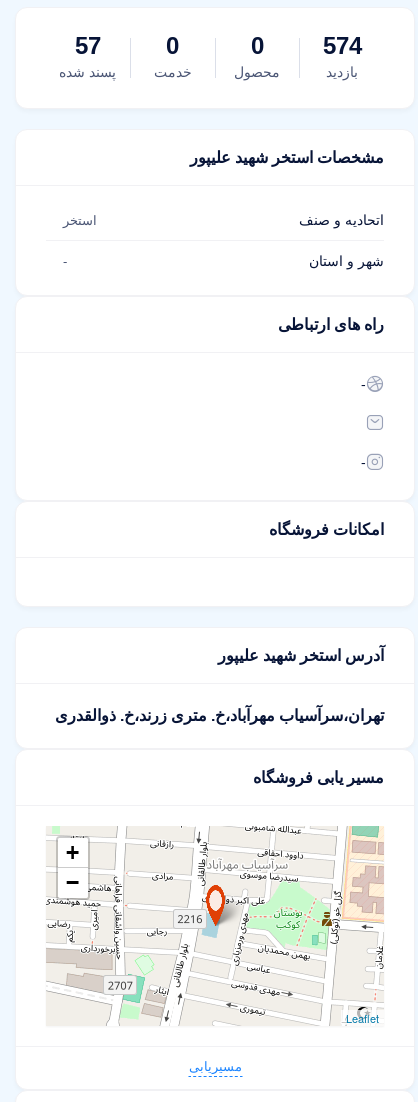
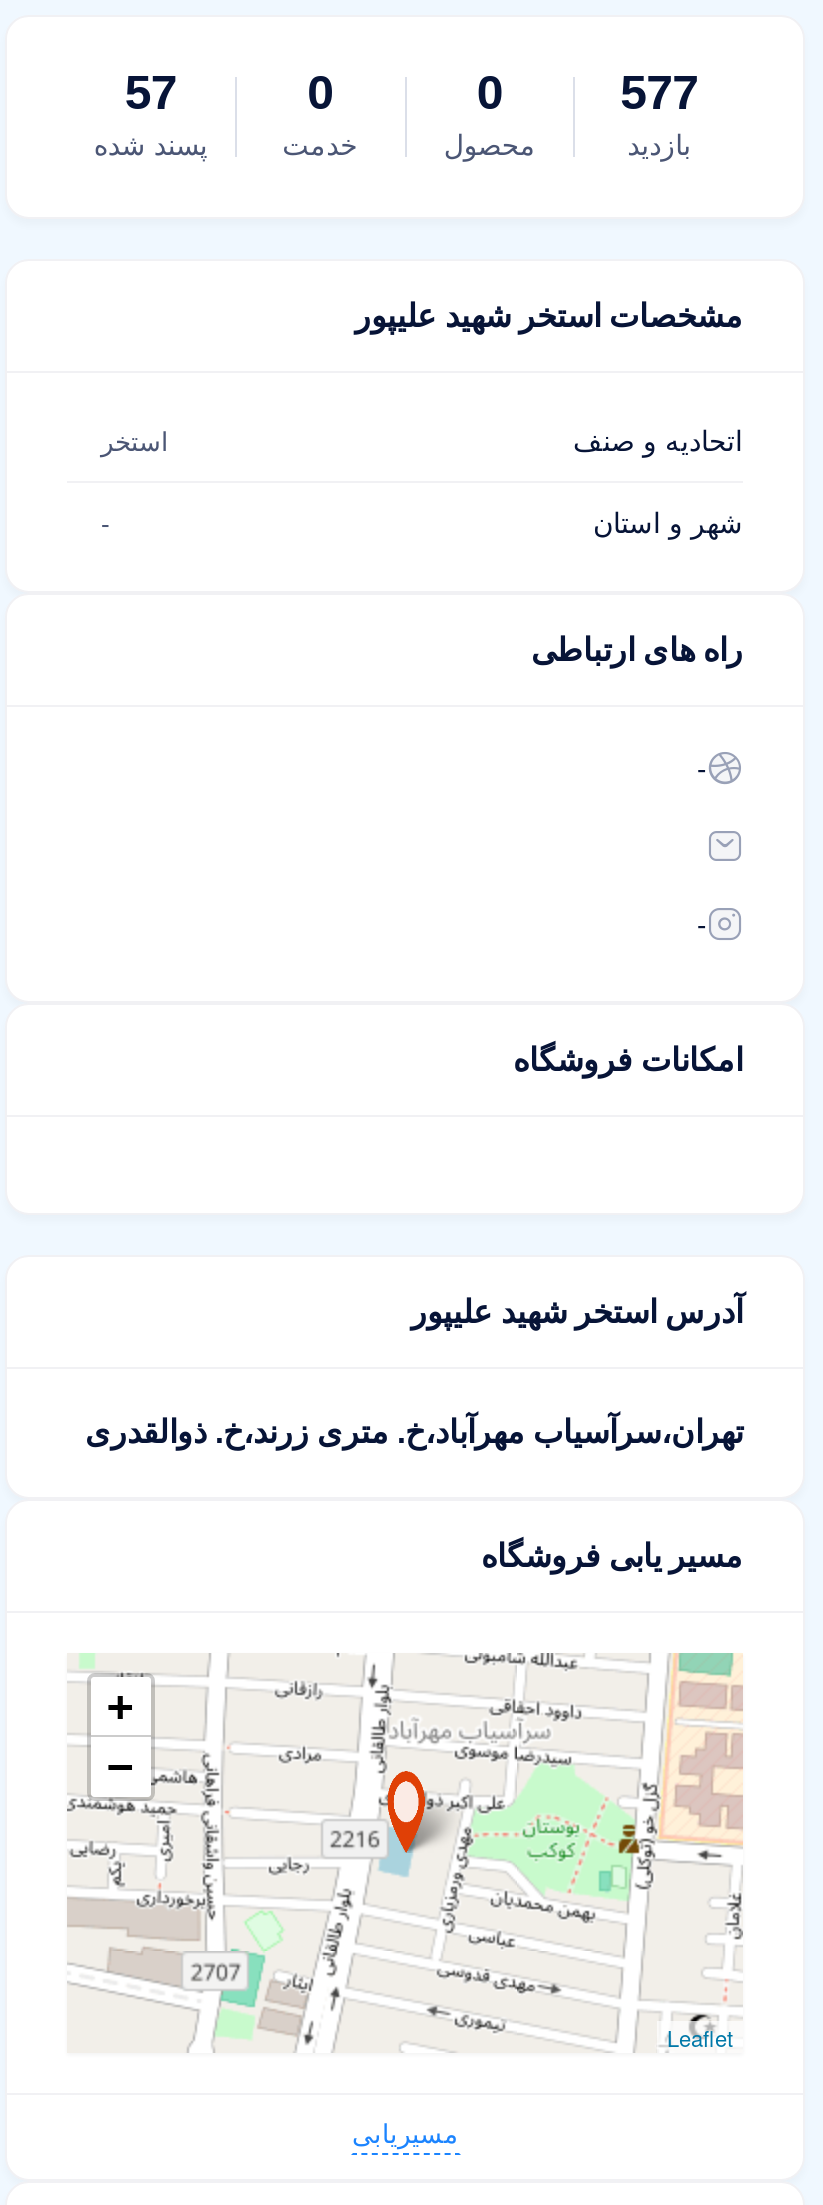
[323,32,362,59] 574 -> [620,65,698,119] 577

